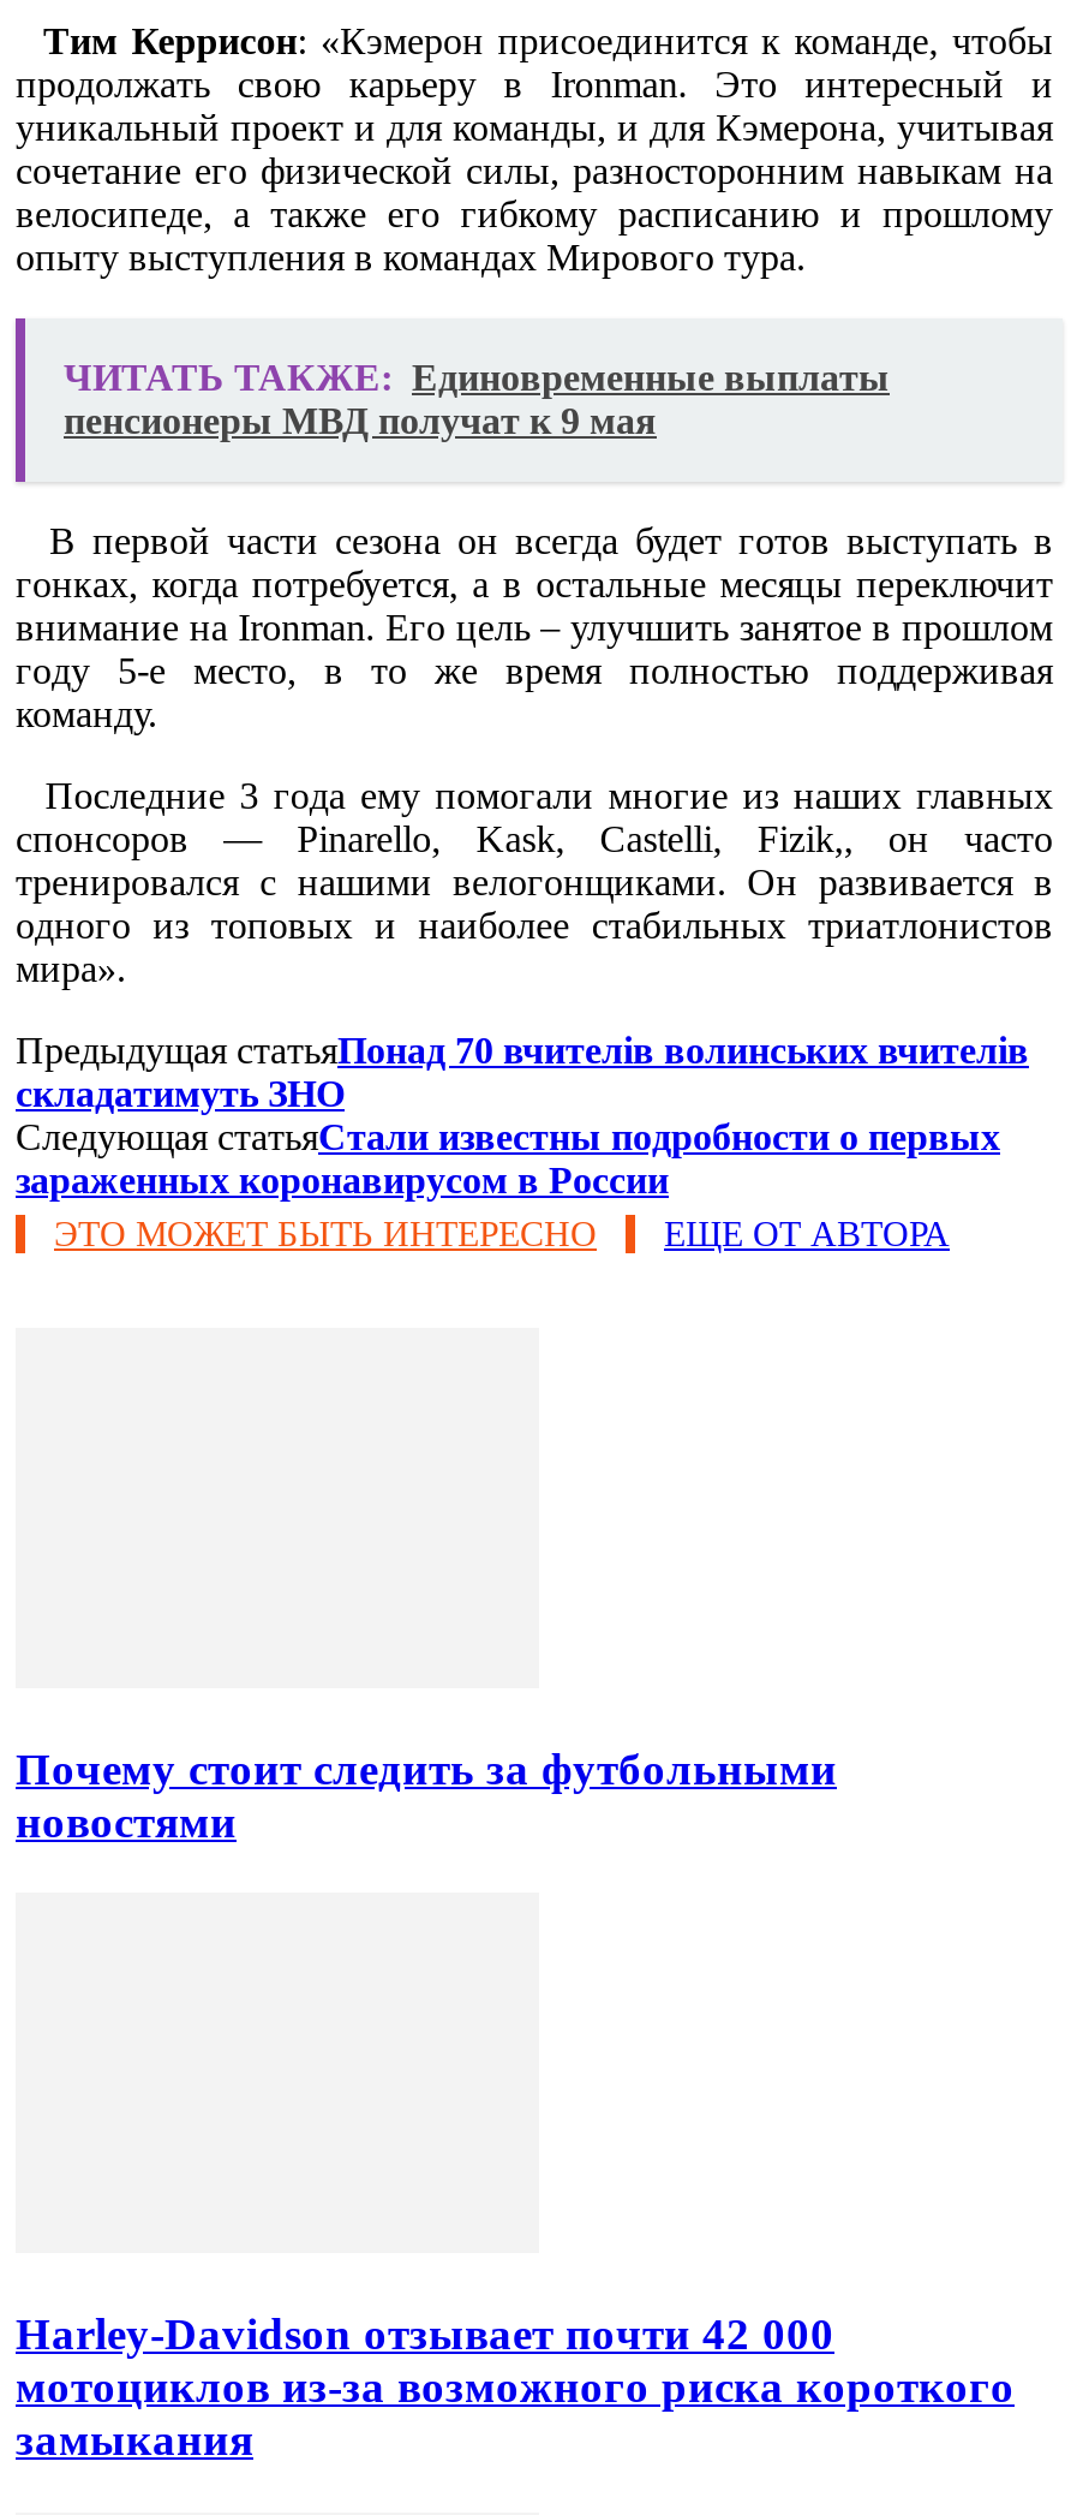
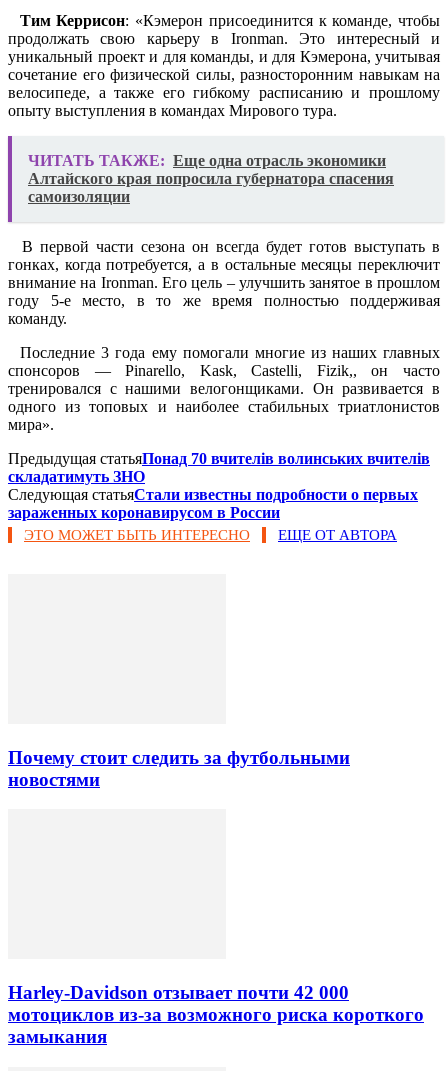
[64,356,890,441] ЧИТАТЬ ТАКЖЕ: Единовременные выплаты | пенсионеры МВД получат к 9 мая -> [28,152,394,205] ЧИТАТЬ ТАКЖЕ: Еще одна отрасль экономики | Алтайского края попросила губернатора спасения | самоизоляции

